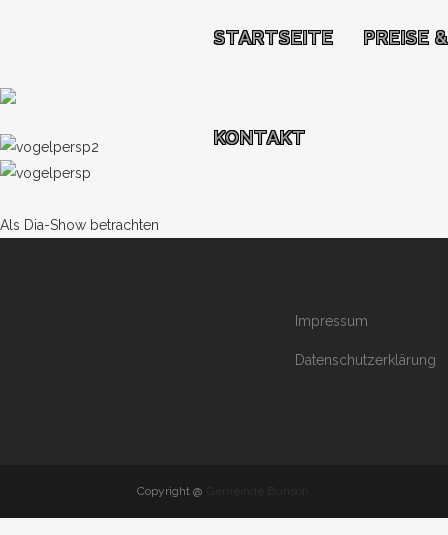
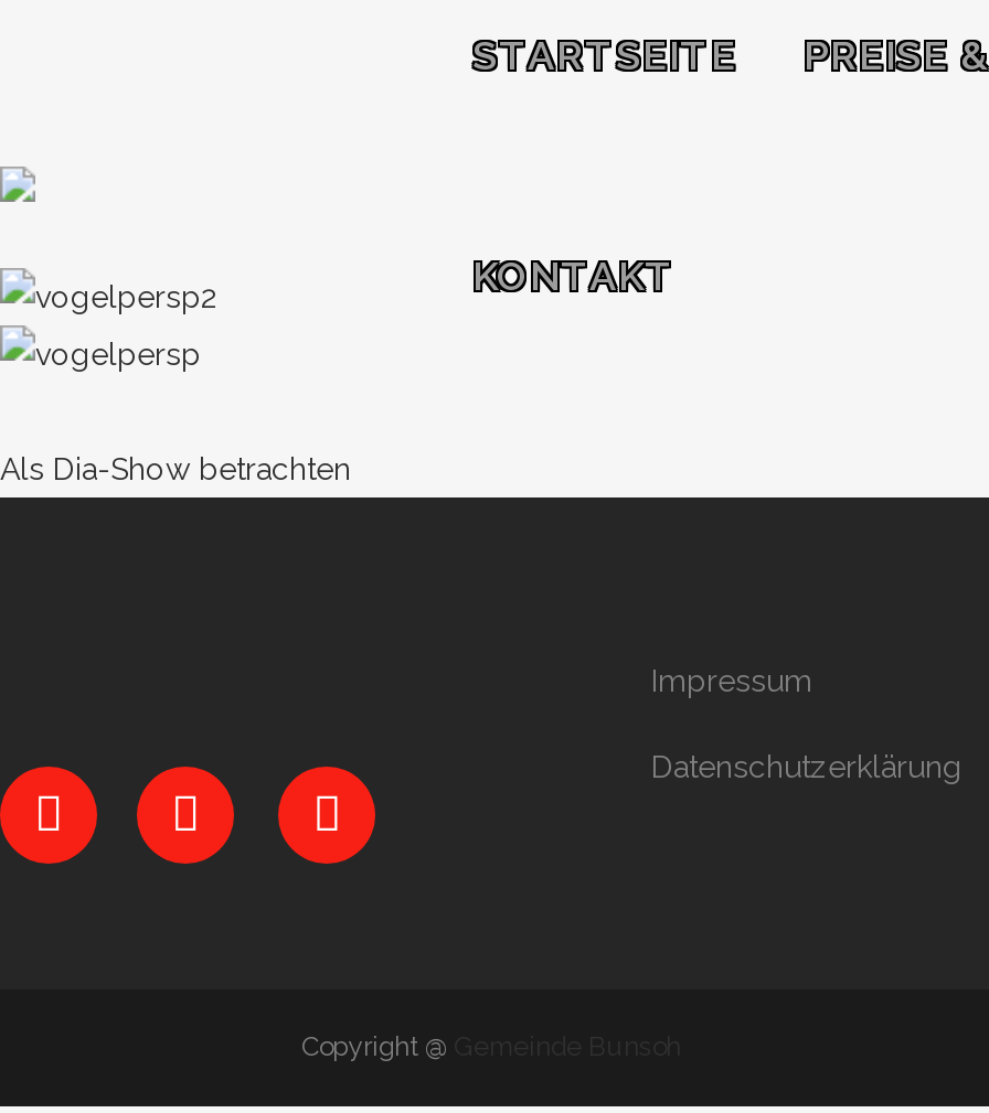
none -> [7,764,99,866] [image]
none -> [135,764,236,866] [image]
none -> [276,764,377,866] [image]

